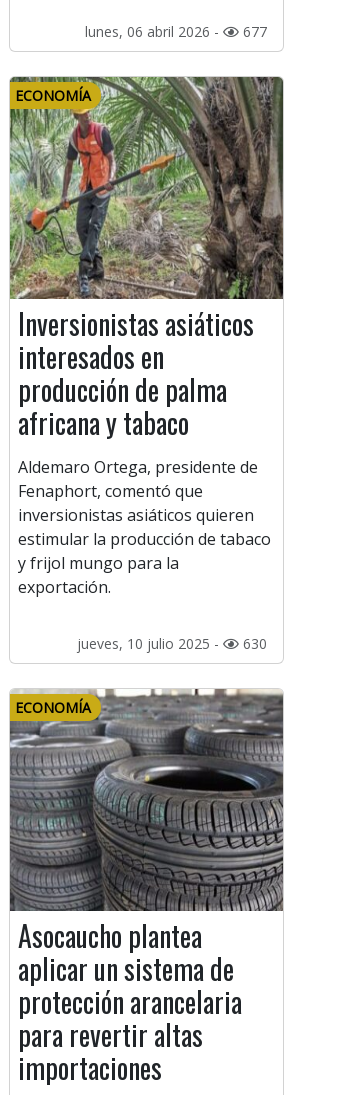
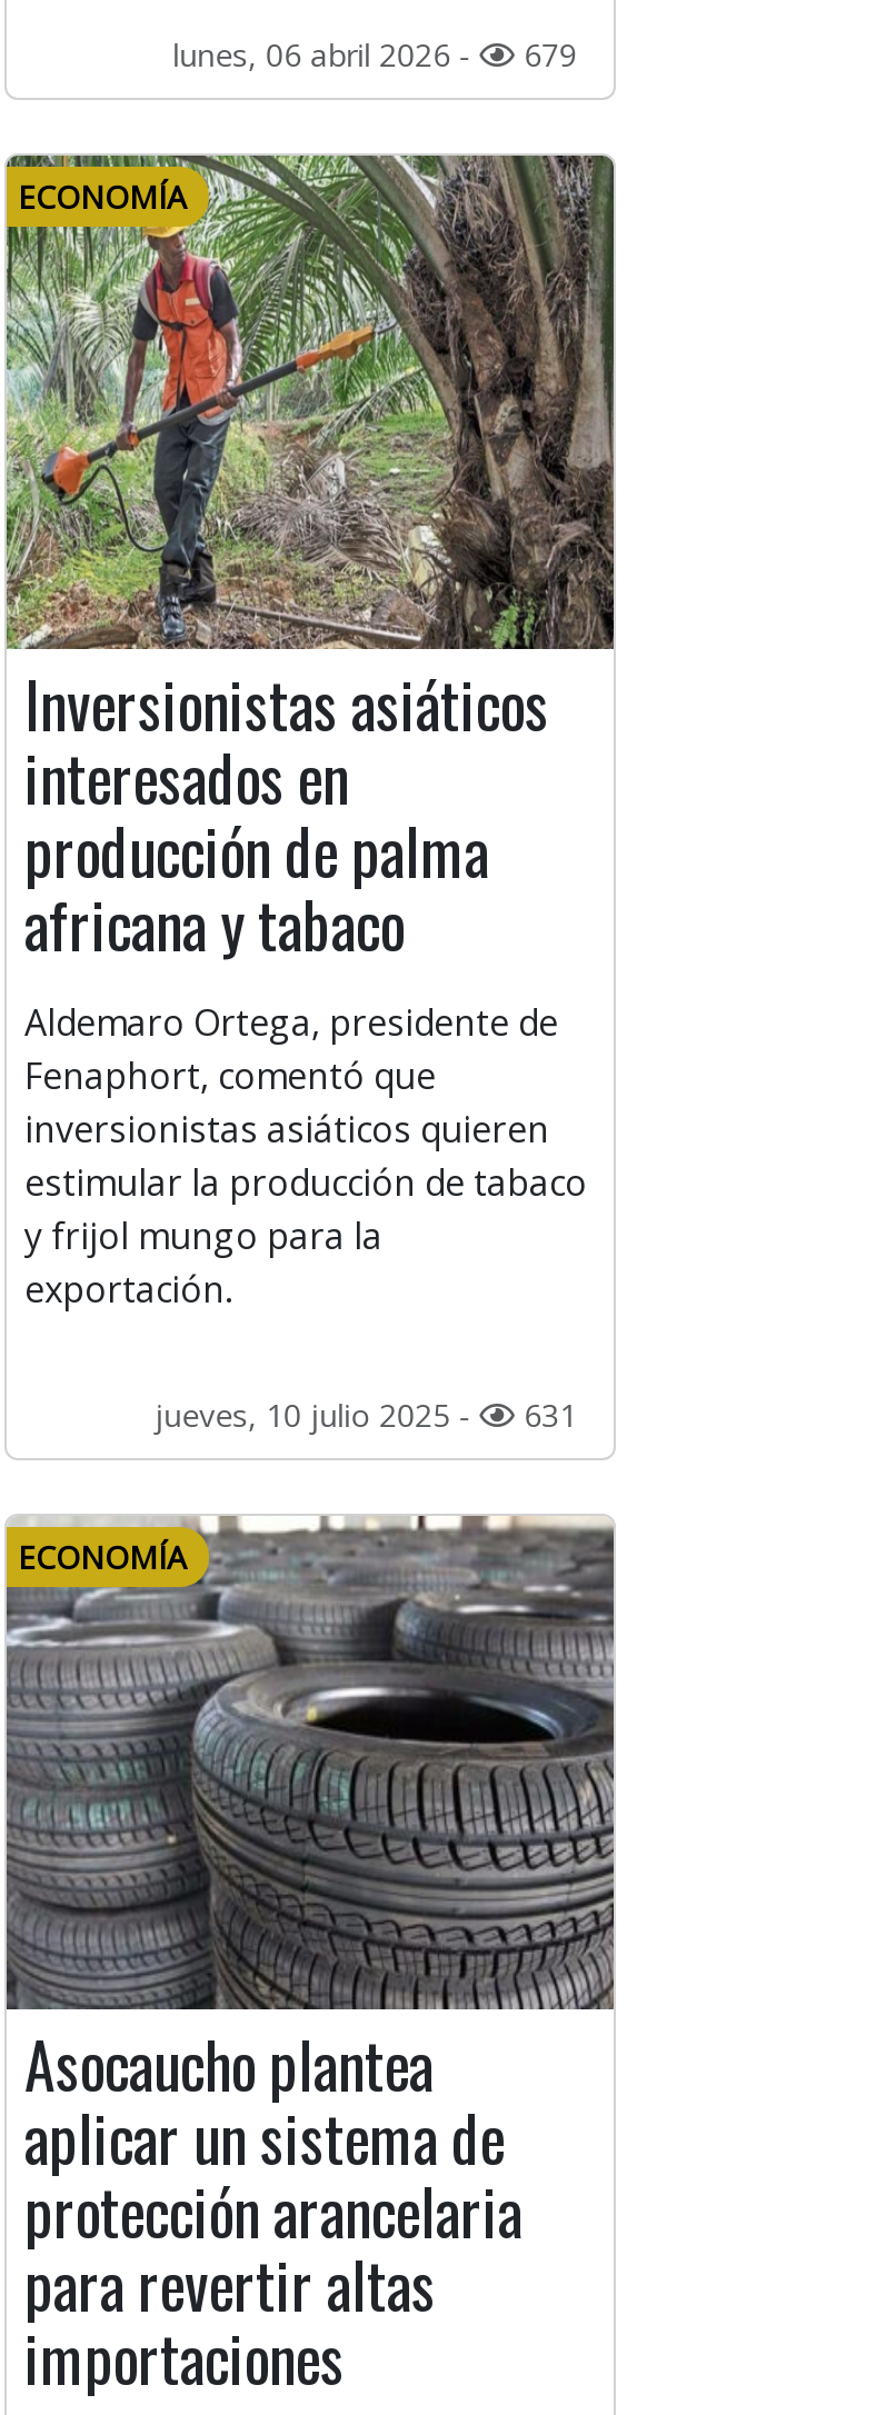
[85,22,267,41] lunes, 06 abril 2026 - 677 -> [173,33,577,76] lunes, 06 abril 2026 - 679
[77,634,267,653] jueves, 10 julio 2025 - 630 -> [155,1394,577,1436] jueves, 10 julio 2025 - 631

